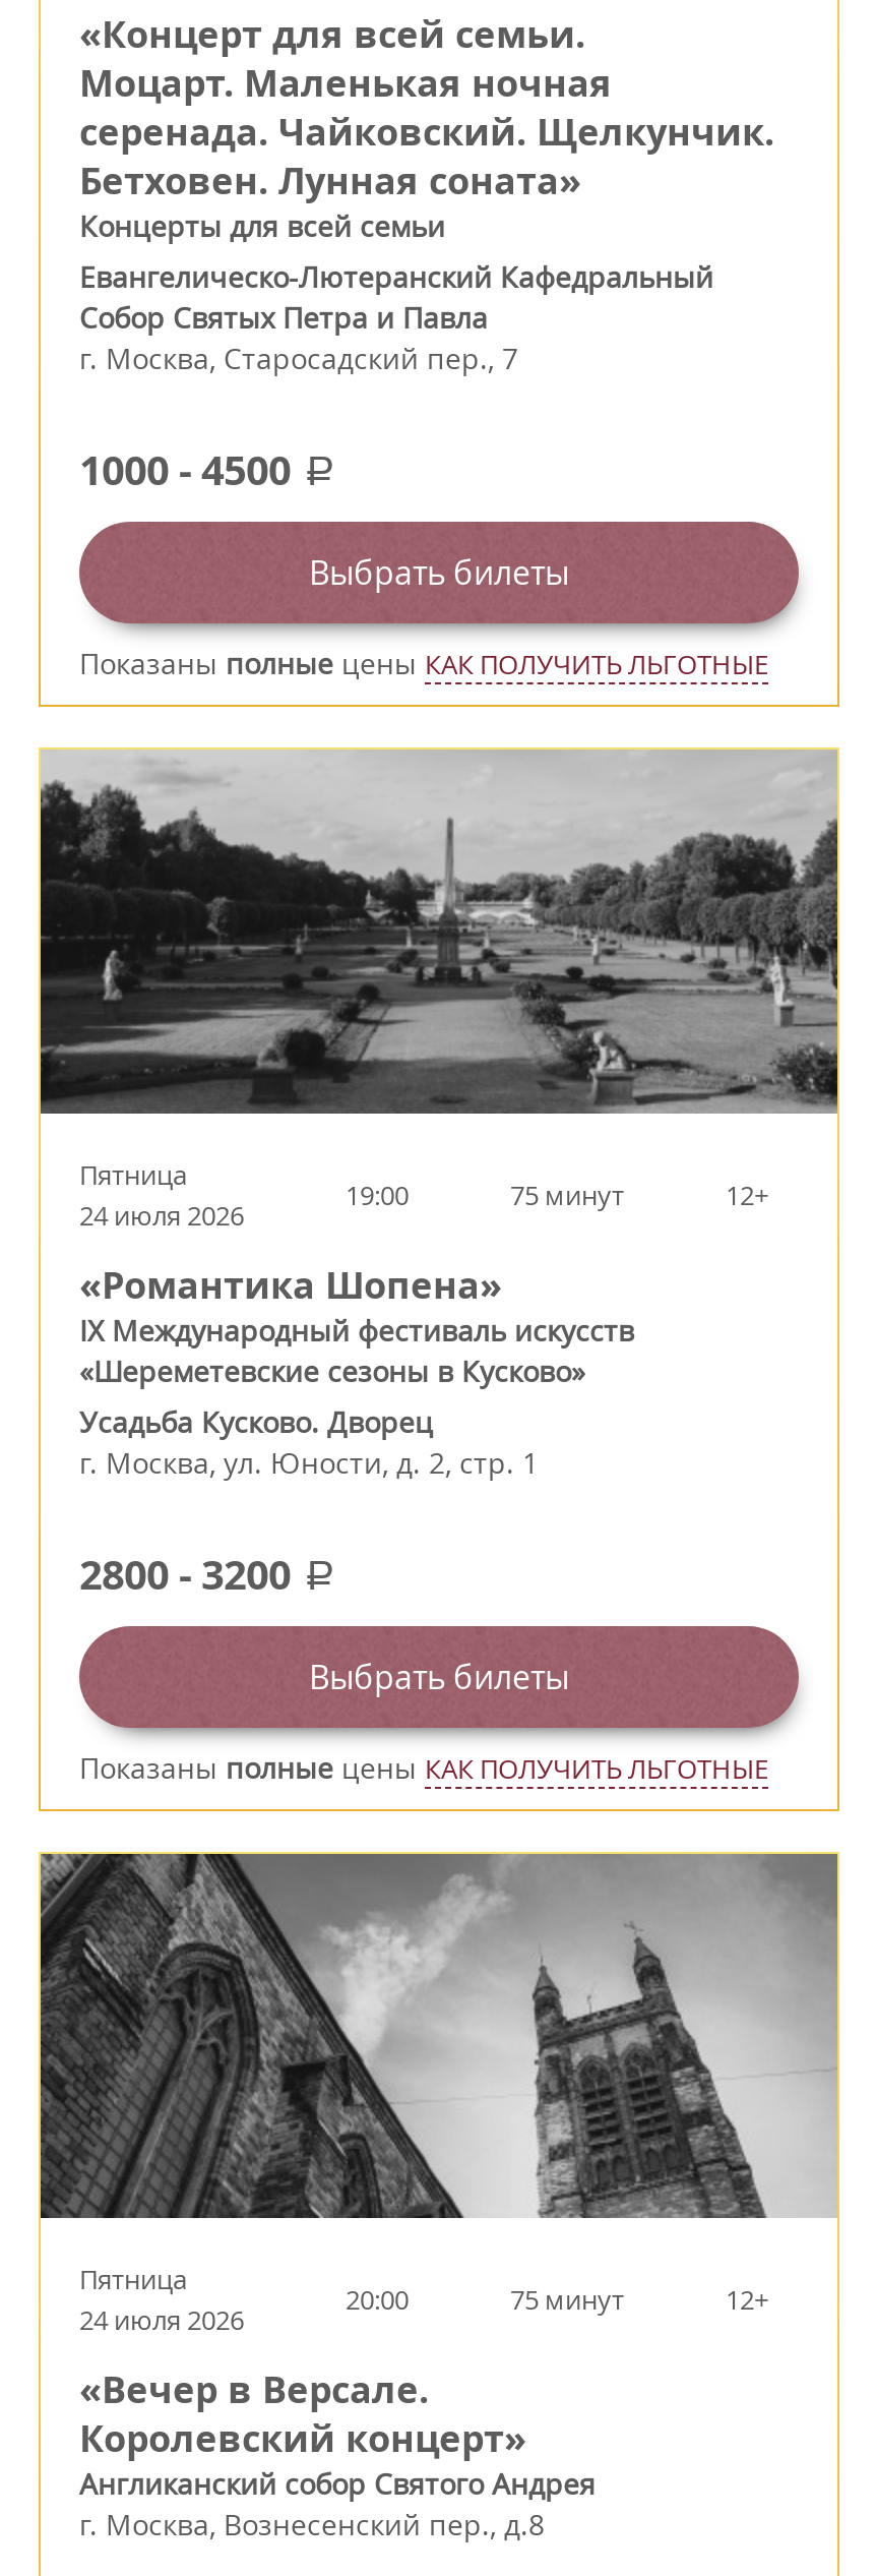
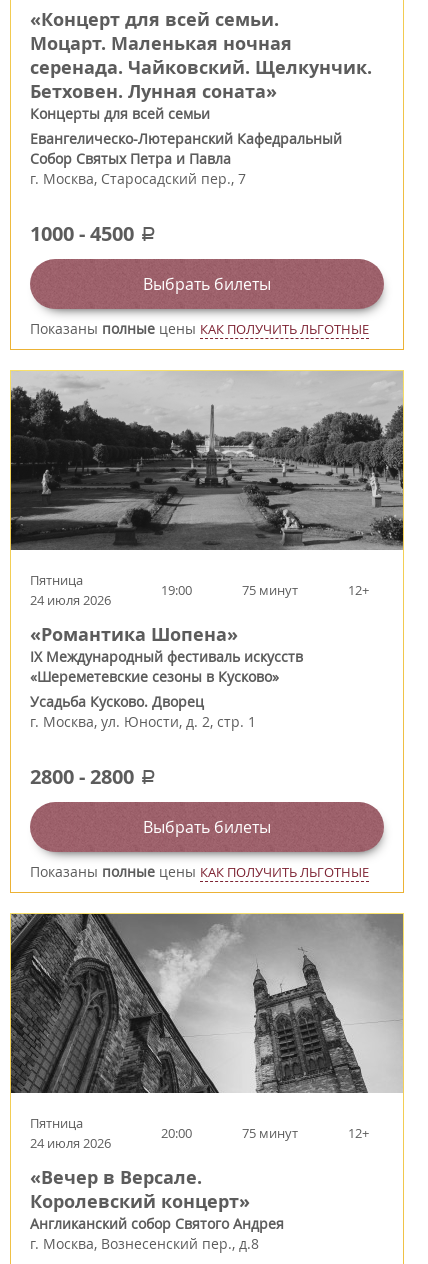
[79,1547,335,1602] 2800 - 3200 a -> [30,763,156,790] 2800 - 2800 a

